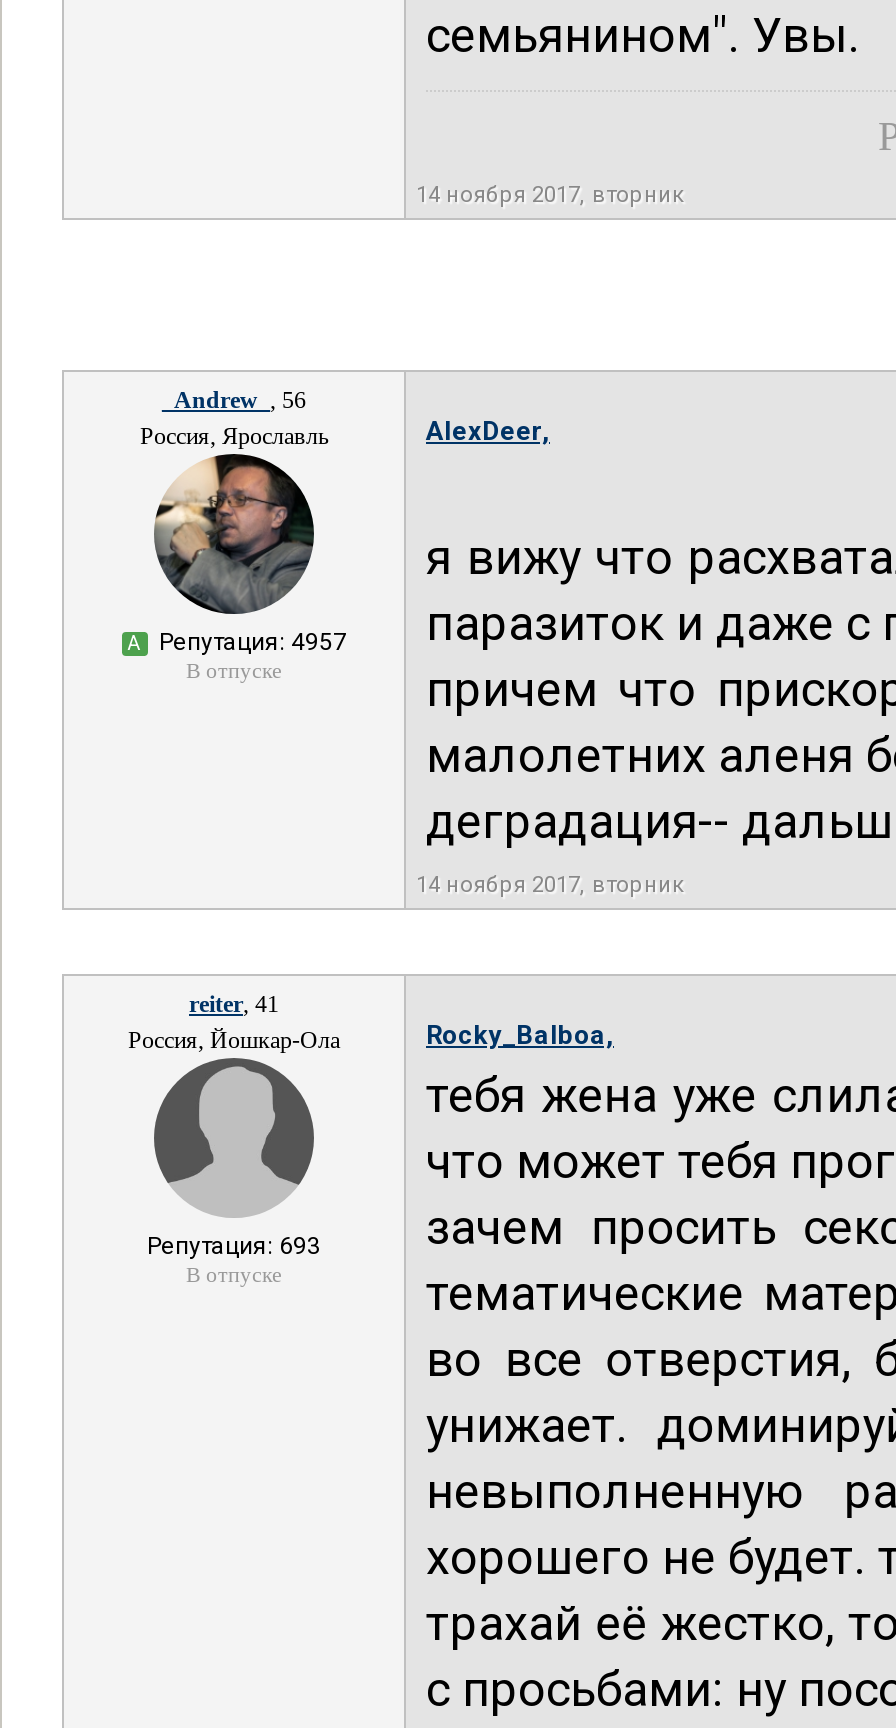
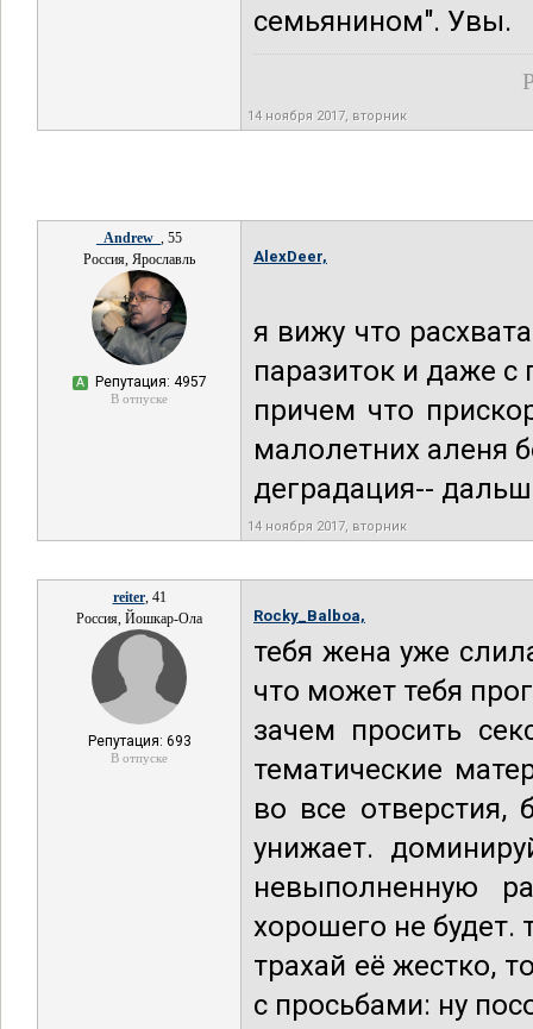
[162,386,306,414] _Andrew_, 56 -> [96,230,182,246] _Andrew_, 55

